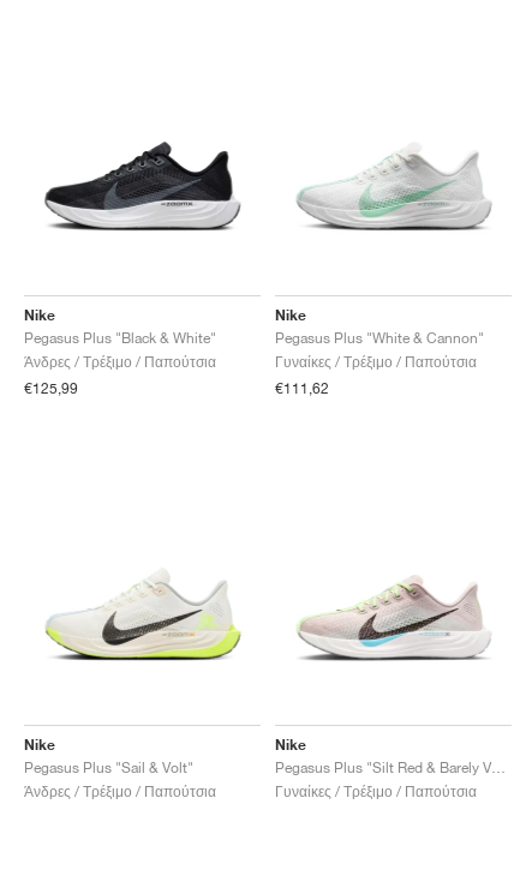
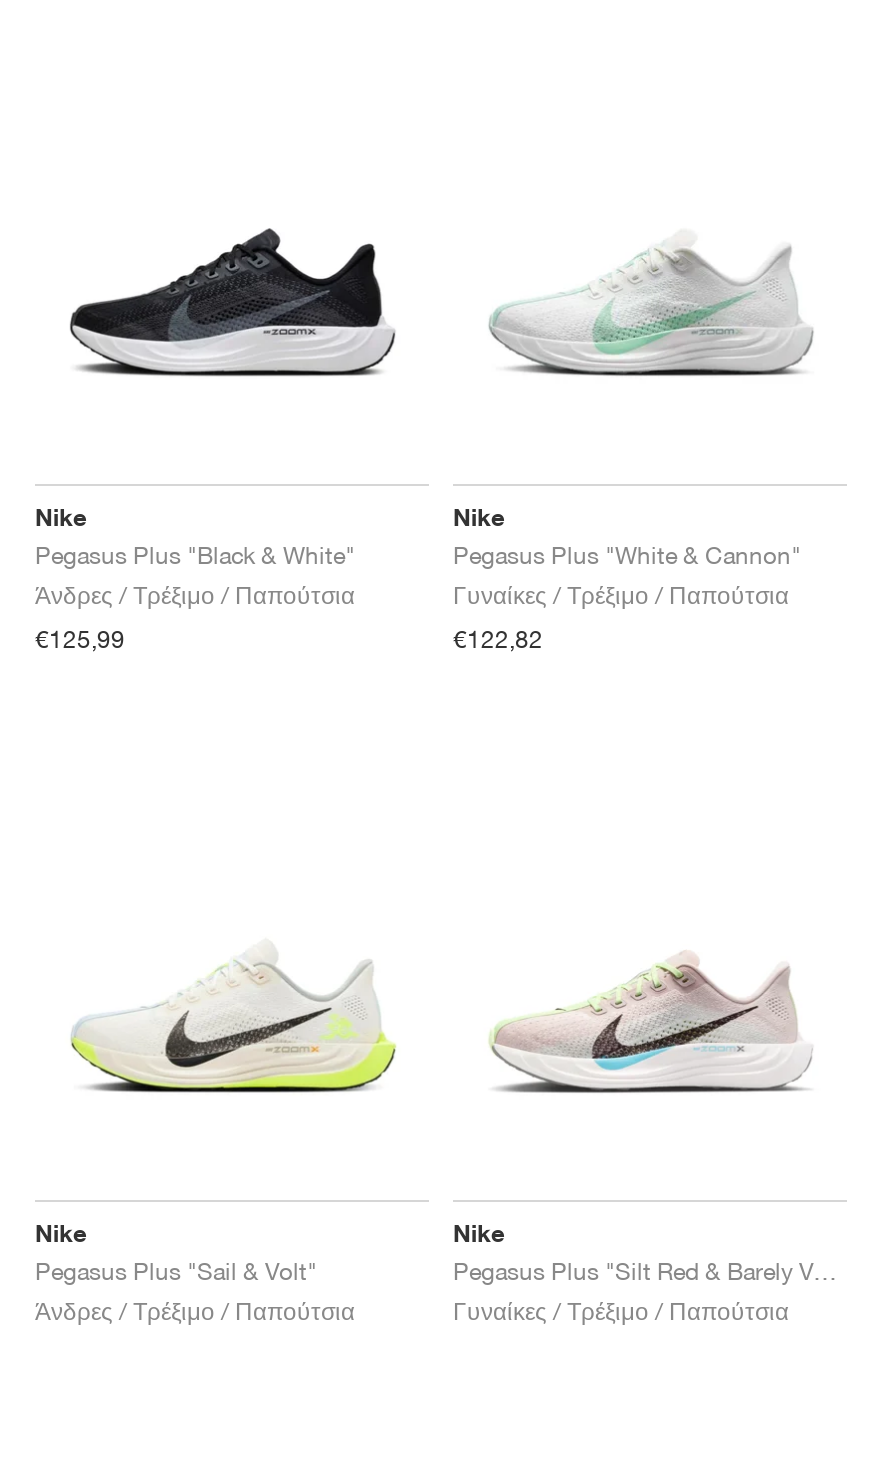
[275,379,329,397] €111,62 -> [453,623,543,653] €122,82

